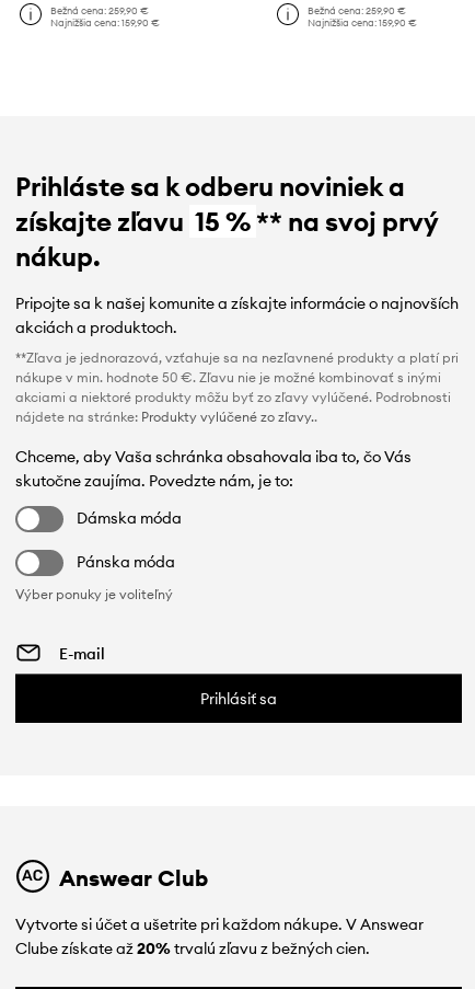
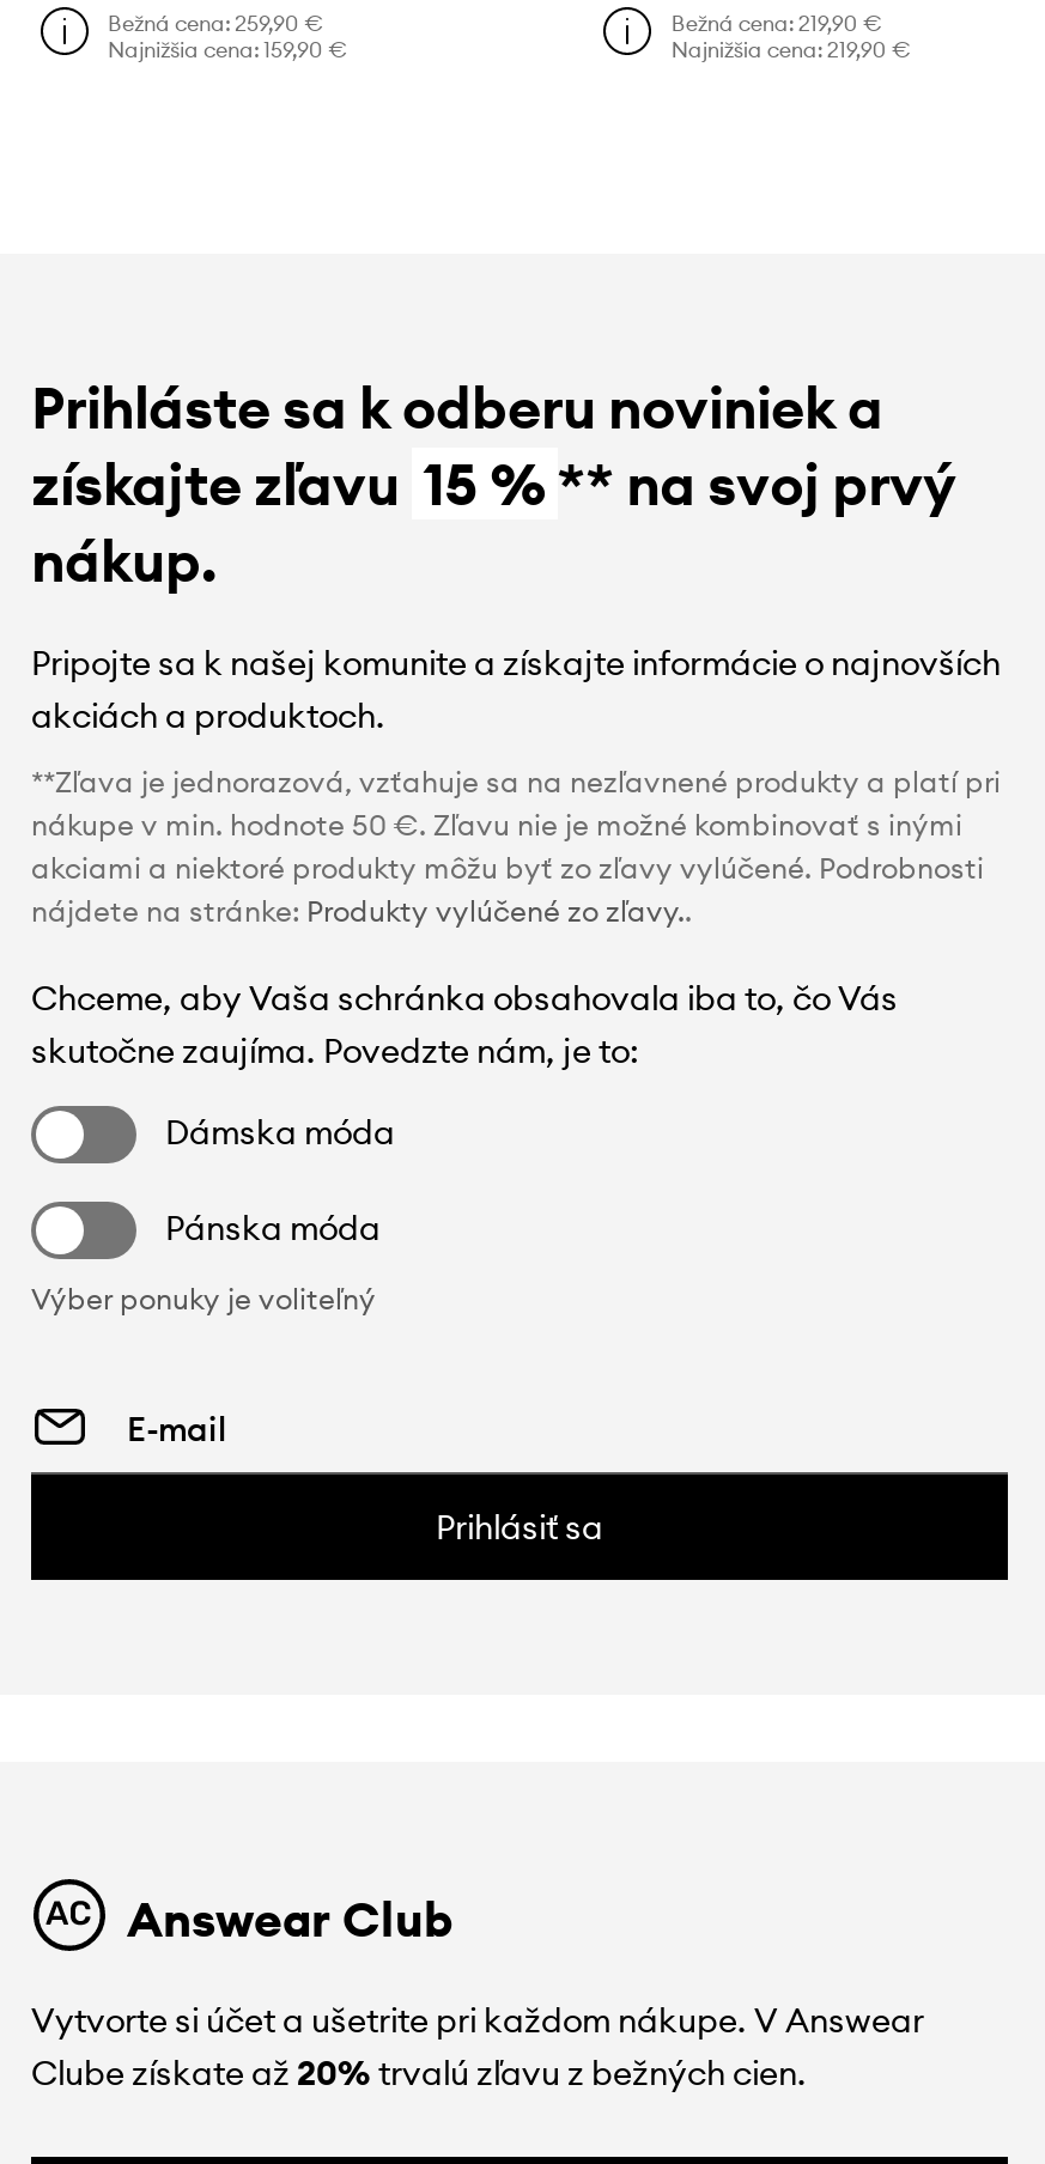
[308,4,406,16] Bežná cena: 259,90 € -> [671,9,882,35] Bežná cena: 219,90 €
[308,16,417,28] Najnižšia cena: 159,90 € -> [671,35,911,62] Najnižšia cena: 219,90 €

